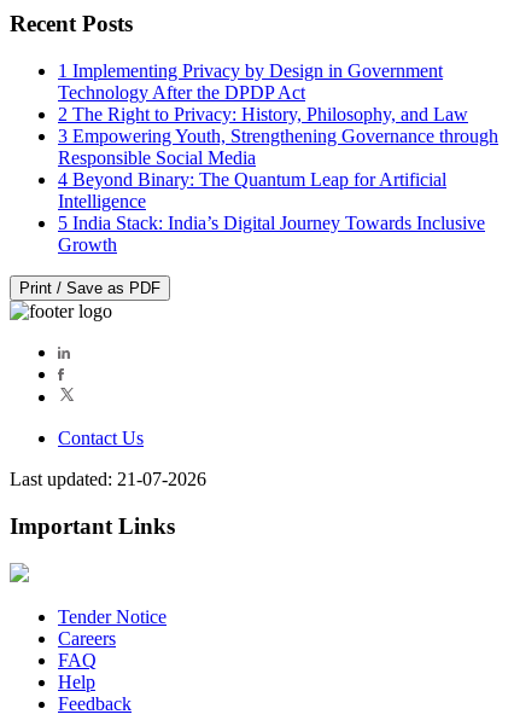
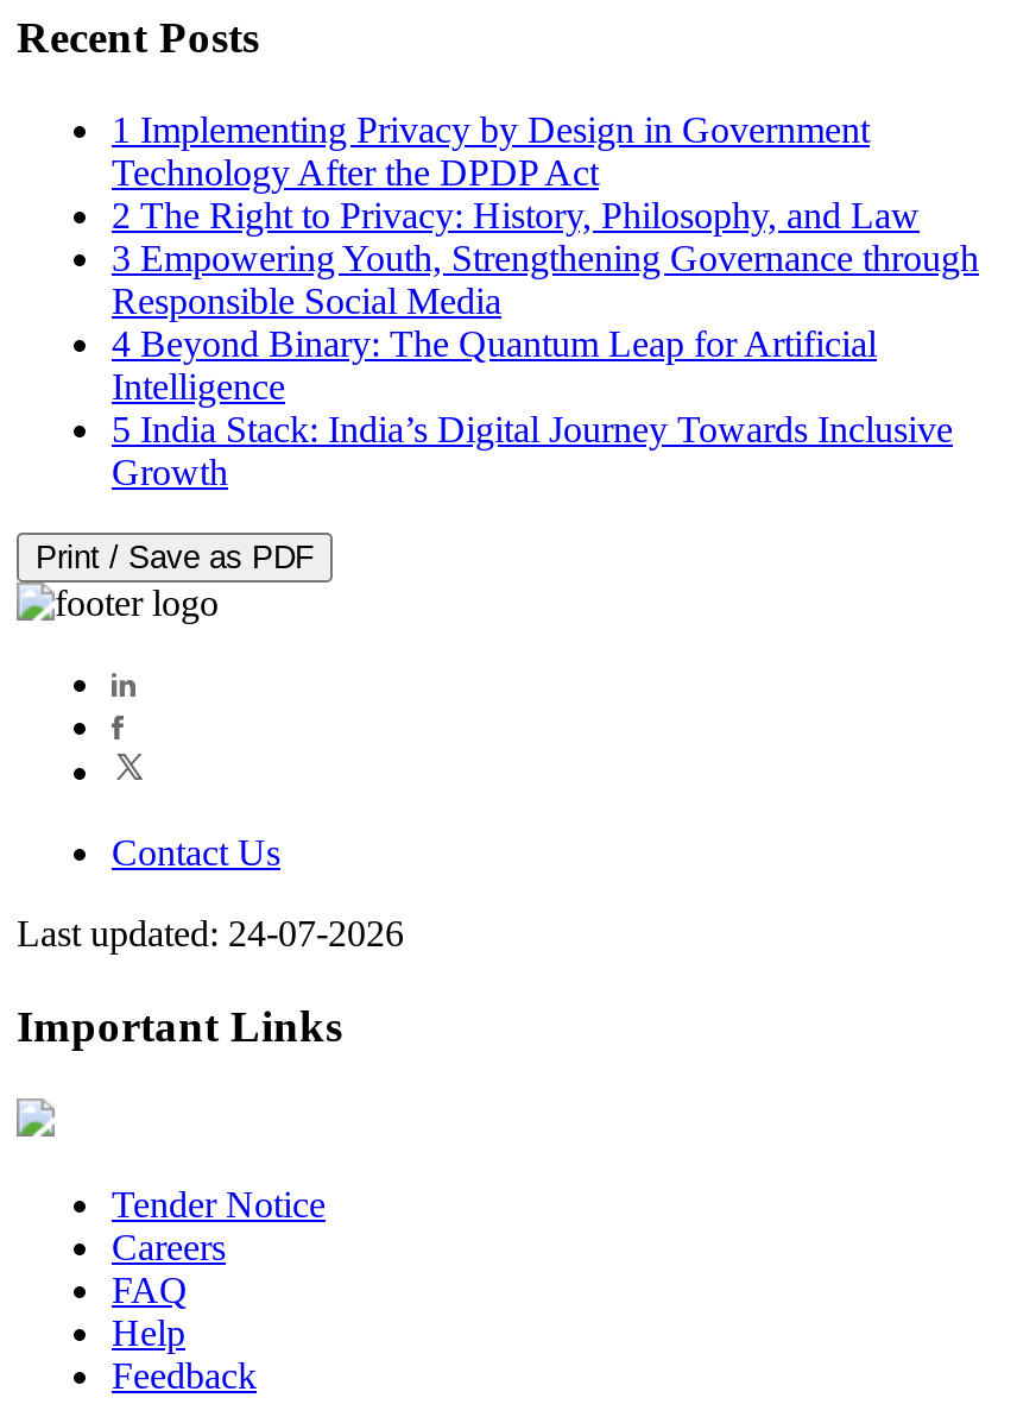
[10,469,206,489] Last updated: 21-07-2026 -> [17,913,404,954] Last updated: 24-07-2026

